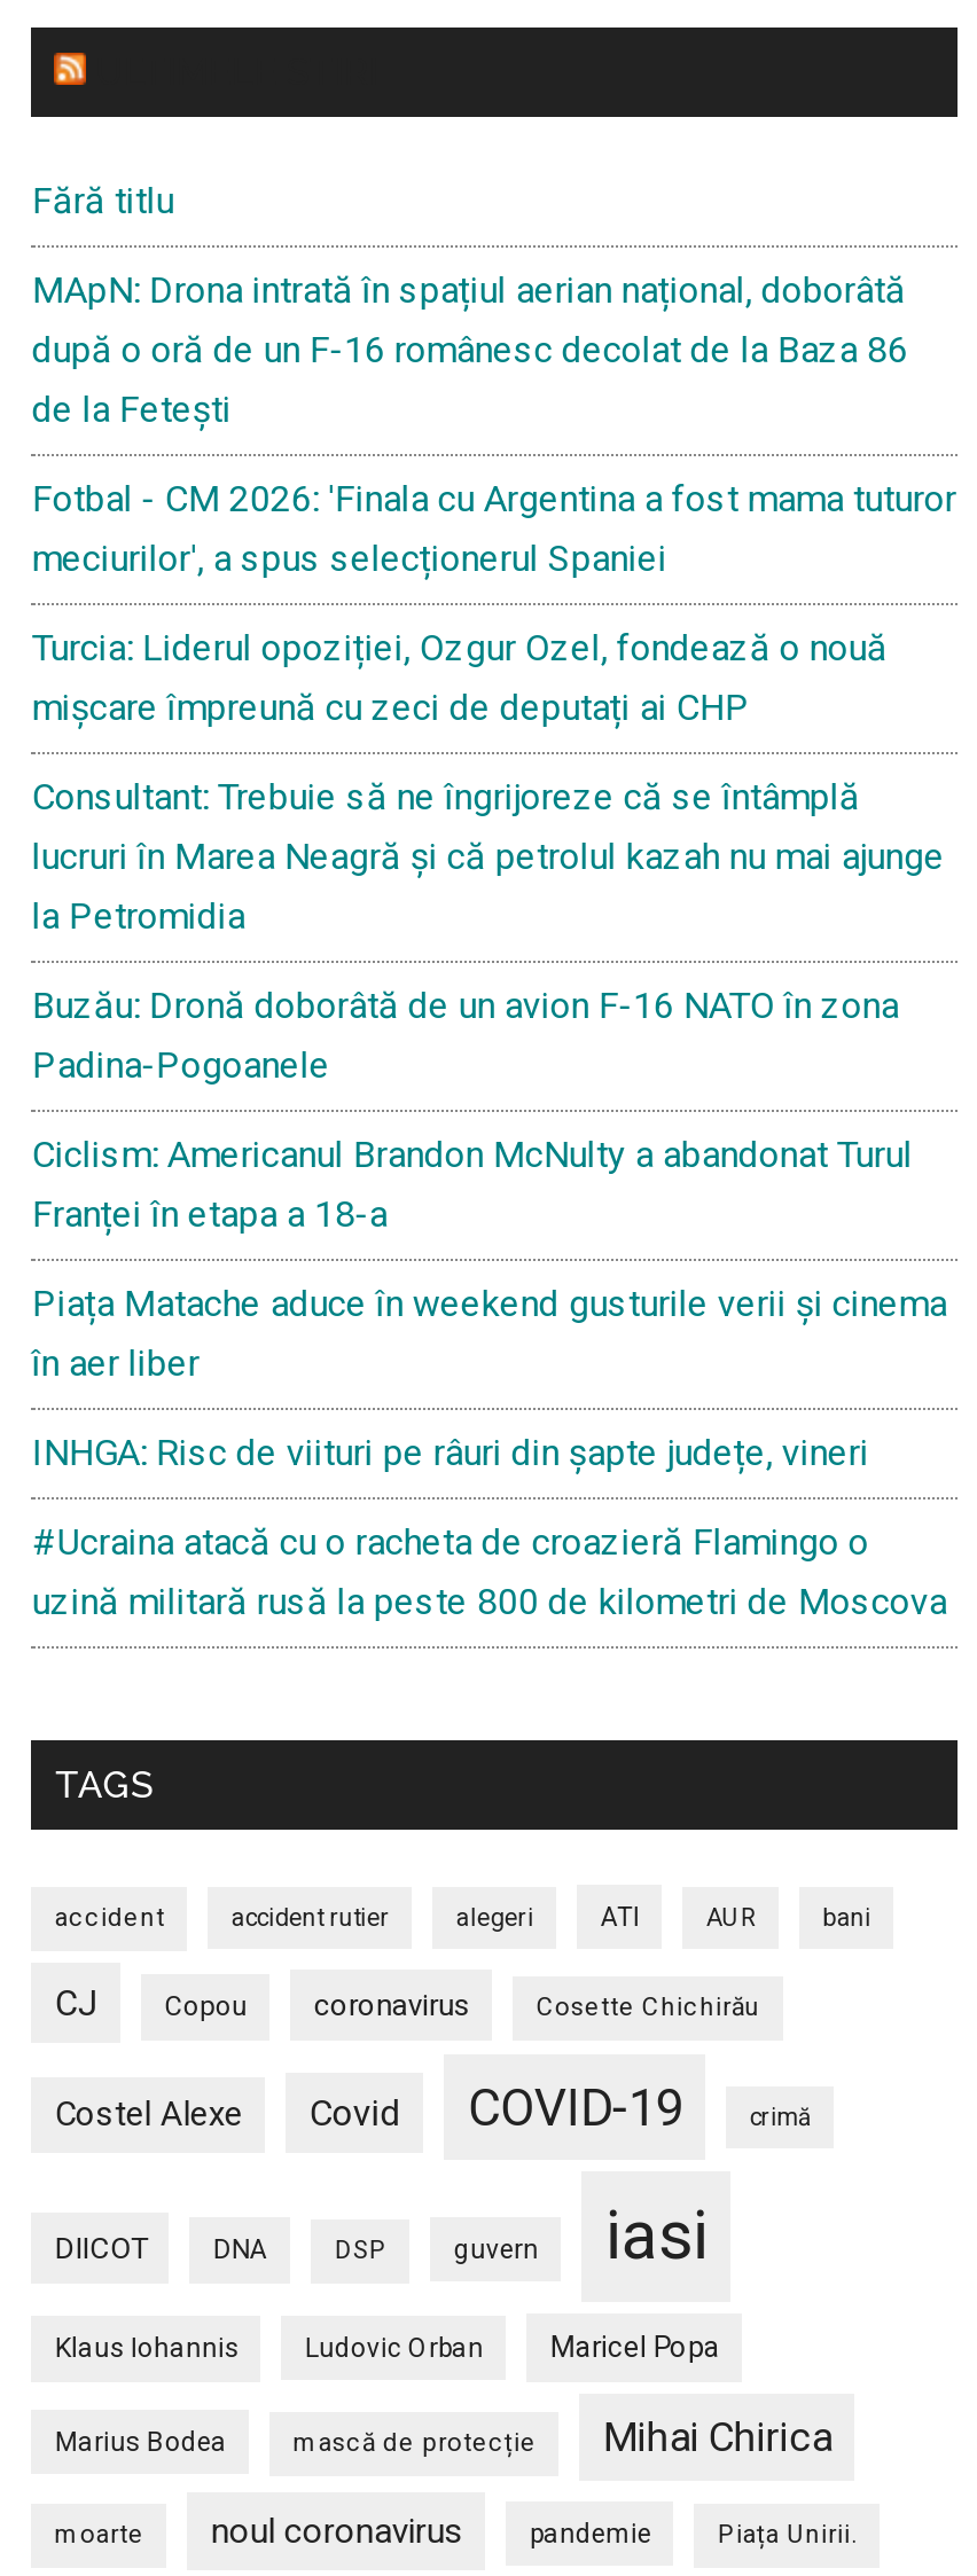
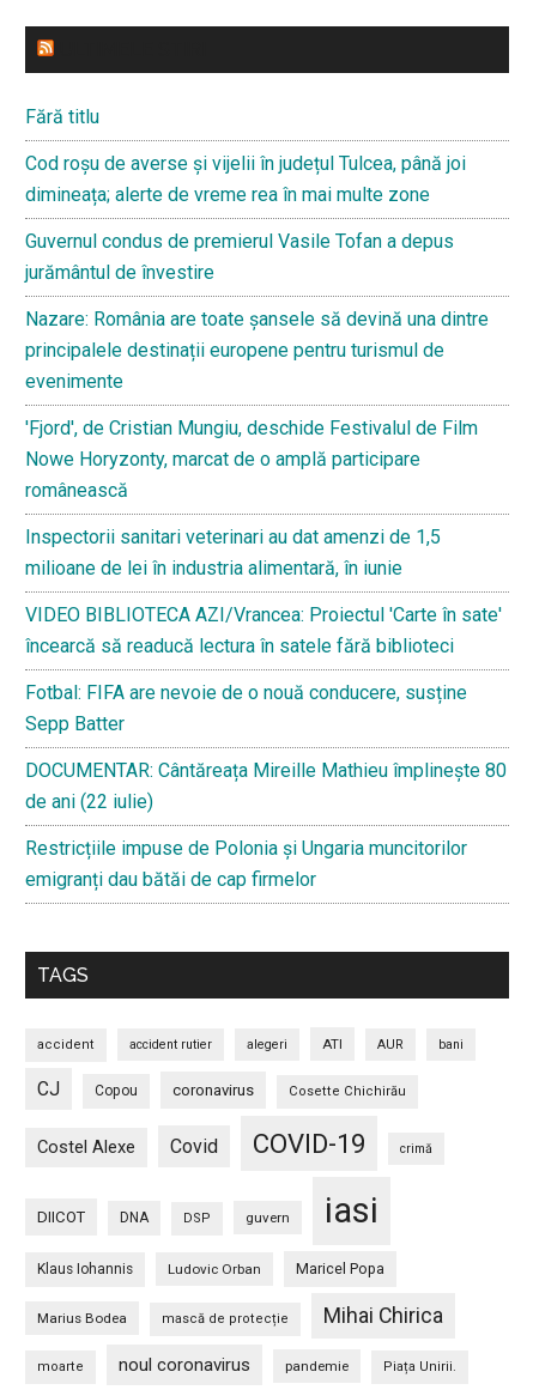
[32,268,908,431] MApN: Drona intrată în spațiul aerian național, doborâtă | după o oră de un F-16 românesc decolat de la Baza 86 | de la Fetești -> [26,152,466,206] Cod roșu de averse și vijelii în județul Tulcea, până joi | dimineața; alerte de vreme rea în mai multe zone
[32,476,956,580] Fotbal - CM 2026: 'Finala cu Argentina a fost mama tuturor | meciurilor', a spus selecționerul Spaniei -> [26,230,454,284] Guvernul condus de premierul Vasile Tofan a depus | jurământul de învestire
[32,625,887,729] Turcia: Liderul opoziției, Ozgur Ozel, fondează o nouă | mișcare împreună cu zeci de deputați ai CHP -> [26,307,489,392] Nazare: România are toate șansele să devină una dintre | principalele destinații europene pentru turismul de | evenimente
[32,775,945,937] Consultant: Trebuie să ne îngrijoreze că se întâmplă | lucruri în Marea Neagră și că petrolul kazah nu mai ajunge | la Petromidia -> [26,416,478,501] 'Fjord', de Cristian Mungiu, deschide Festivalul de Film | Nowe Horyzonty, marcat de o amplă participare | românească
[32,983,899,1086] Buzău: Dronă doborâtă de un avion F-16 NATO în zona | Padina-Pogoanele -> [26,525,441,579] Inspectorii sanitari veterinari au dat amenzi de 1,5 | milioane de lei în industria alimentară, în iunie
[32,1132,913,1235] Ciclism: Americanul Brandon McNulty a abandonat Turul | Franței în etapa a 18-a -> [26,603,502,657] VIDEO BIBLIOTECA AZI/Vrancea: Proiectul 'Carte în sate' | încearcă să readucă lectura în satele fără biblioteci
[32,1281,947,1384] Piața Matache aduce în weekend gusturile verii și cinema | în aer liber -> [26,681,468,735] Fotbal: FIFA are nevoie de o nouă conducere, susține | Sepp Batter
[32,1430,869,1474] INHGA: Risc de viituri pe râuri din șapte județe, vineri -> [26,759,507,813] DOCUMENTAR: Cântăreața Mireille Mathieu împlinește 80 | de ani (22 iulie)
[32,1520,947,1623] #Ucraina atacă cu o racheta de croazieră Flamingo o | uzină militară rusă la peste 800 de kilometri de Moscova -> [26,837,468,891] Restricțiile impuse de Polonia și Ungaria muncitorilor | emigranți dau bătăi de cap firmelor

